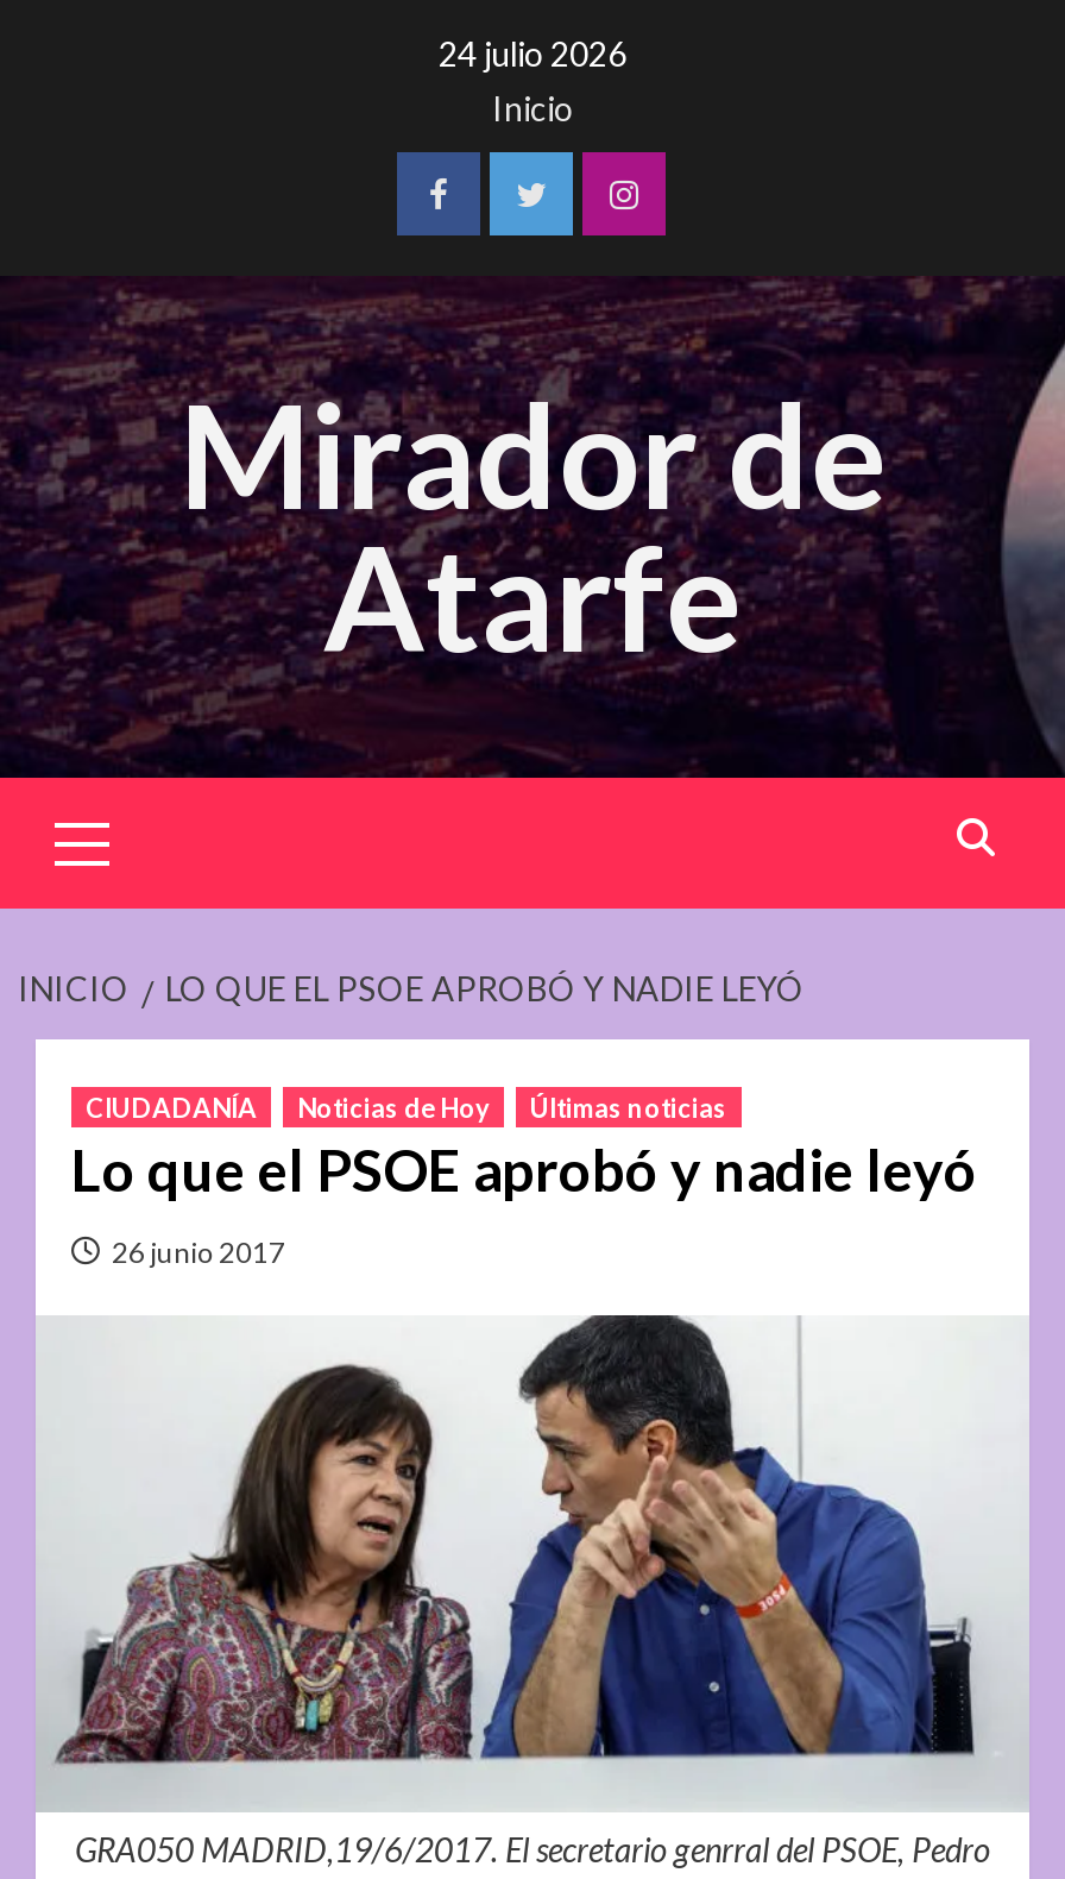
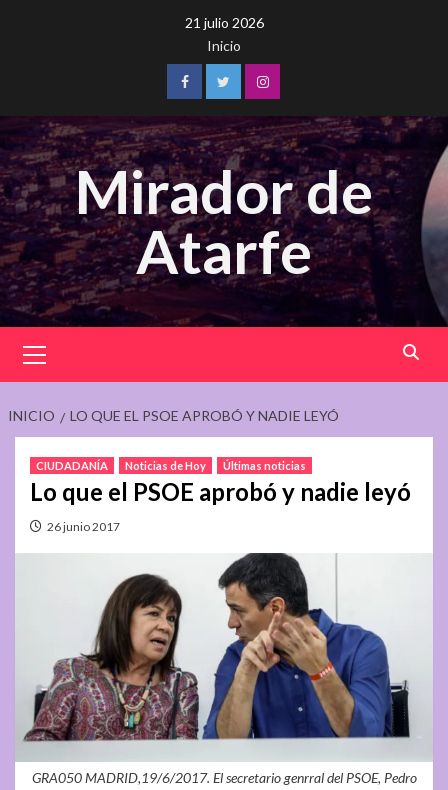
[439,33,626,74] 24 julio 2026 -> [184,14,263,31] 21 julio 2026

